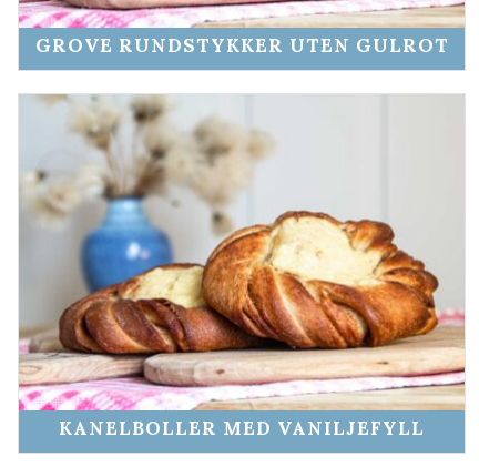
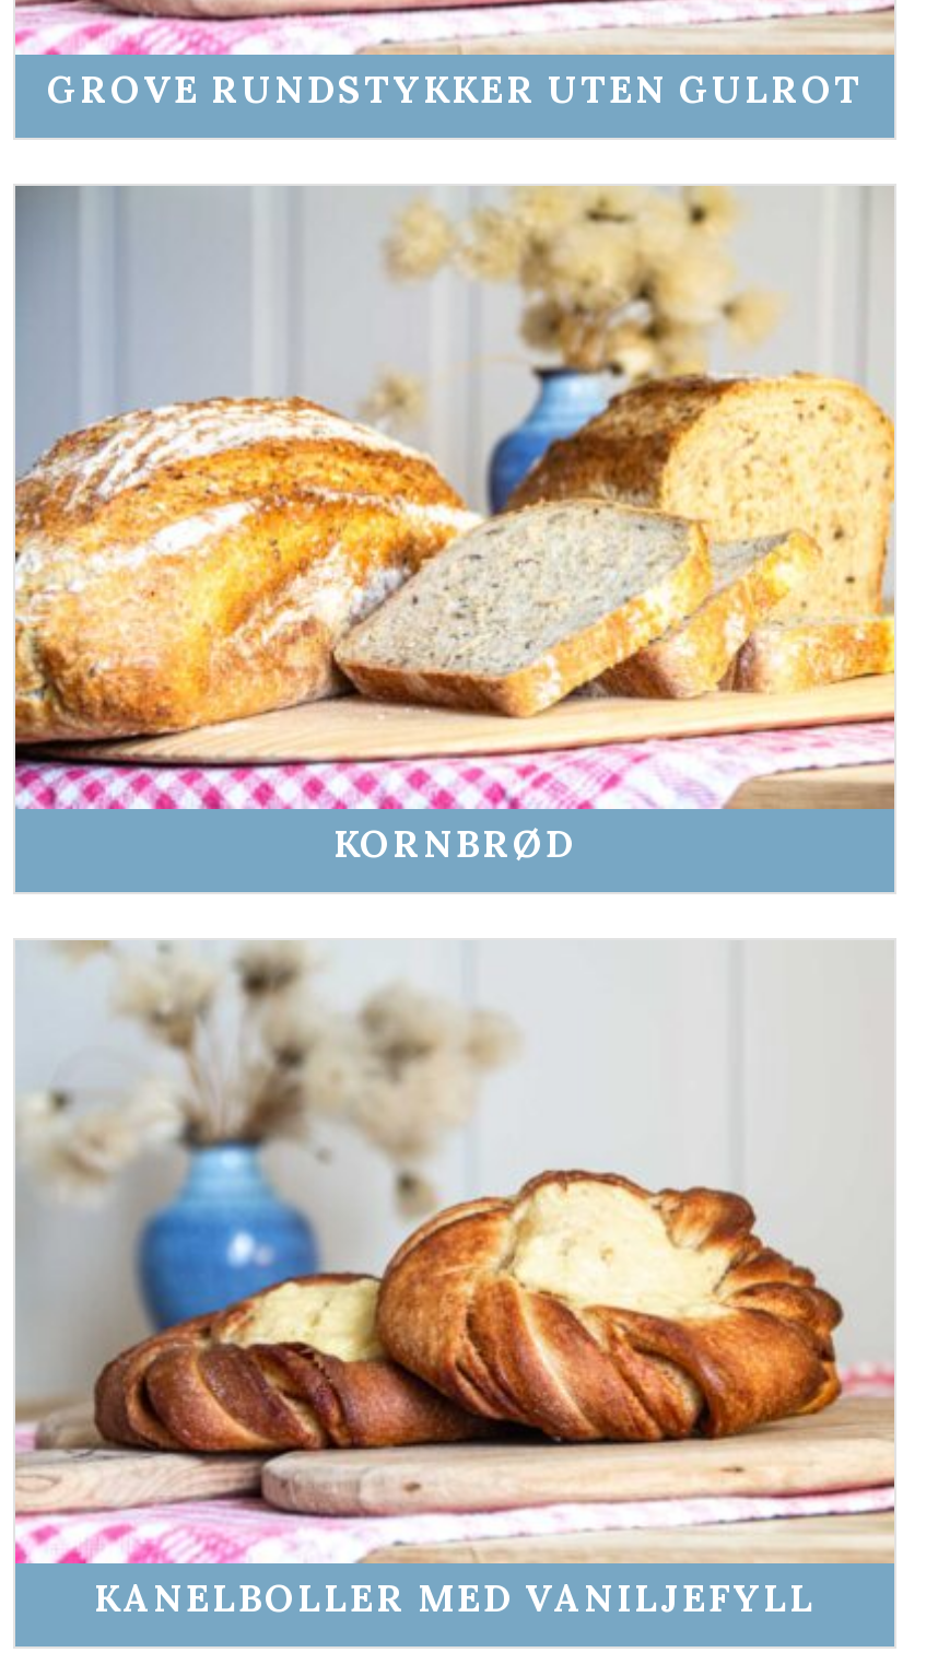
none -> [13,186,894,868] [image] | KORNBRØD

